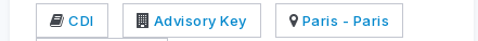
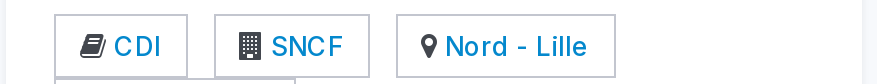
[150,11,389,29] Advisory Key | Paris - Paris -> [264,29,589,61] SNCF | Nord - Lille

